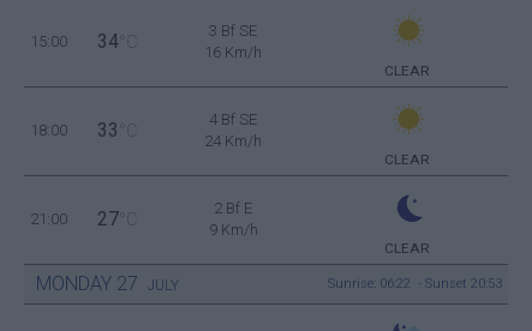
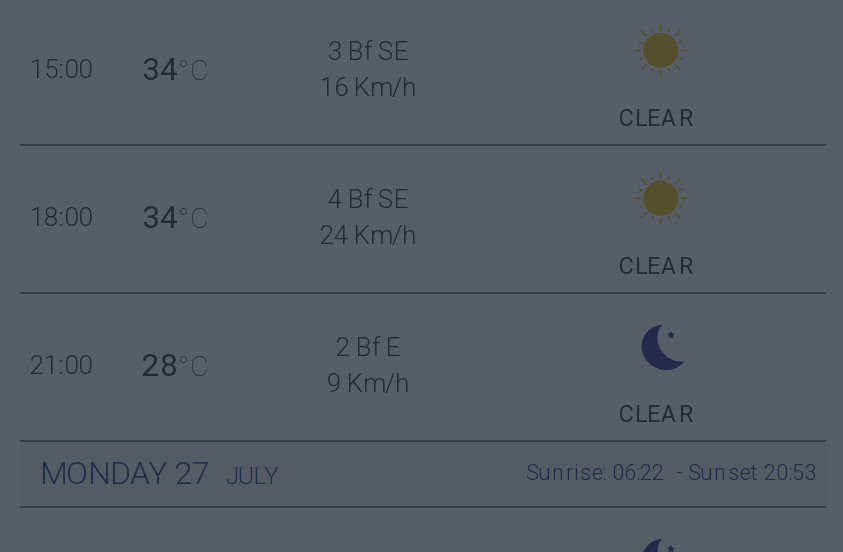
[30,120,137,142] 18:00 33°C -> [30,200,208,236] 18:00 34°C
[30,209,137,230] 21:00 27°C -> [30,348,208,384] 21:00 28°C

